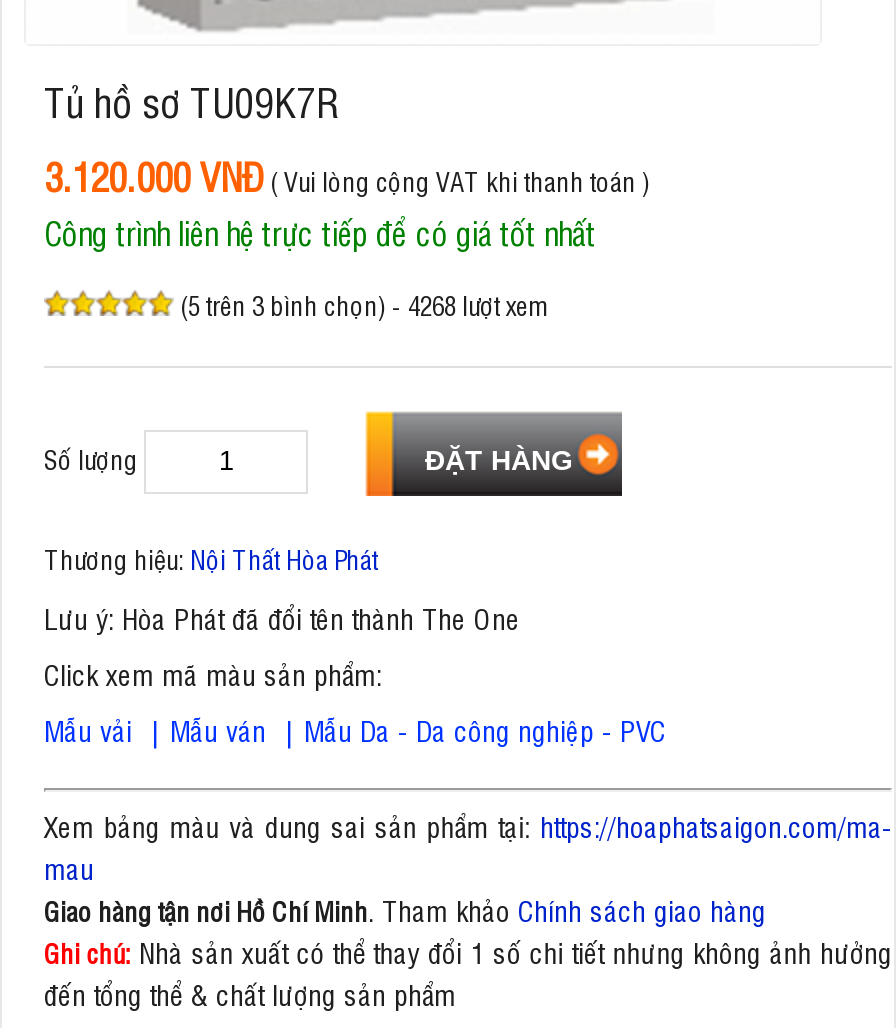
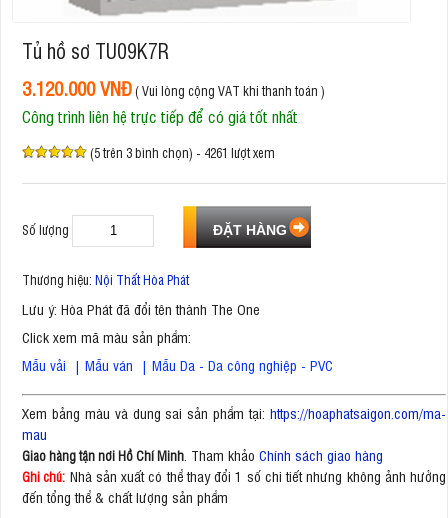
[180,288,550,322] (5 trên 3 bình chọn) - 4268 lượt xem -> [90,144,275,161] (5 trên 3 bình chọn) - 4261 lượt xem

